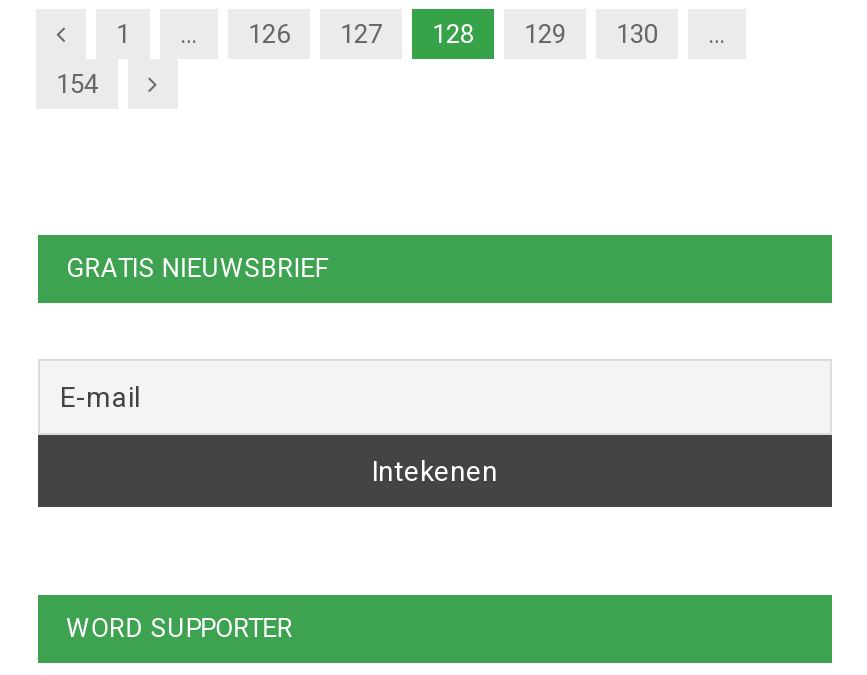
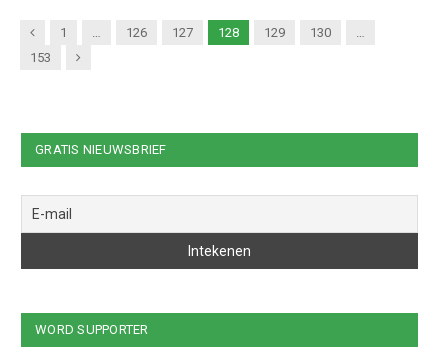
[56,70,98,100] 154 -> [30,50,51,65] 153

